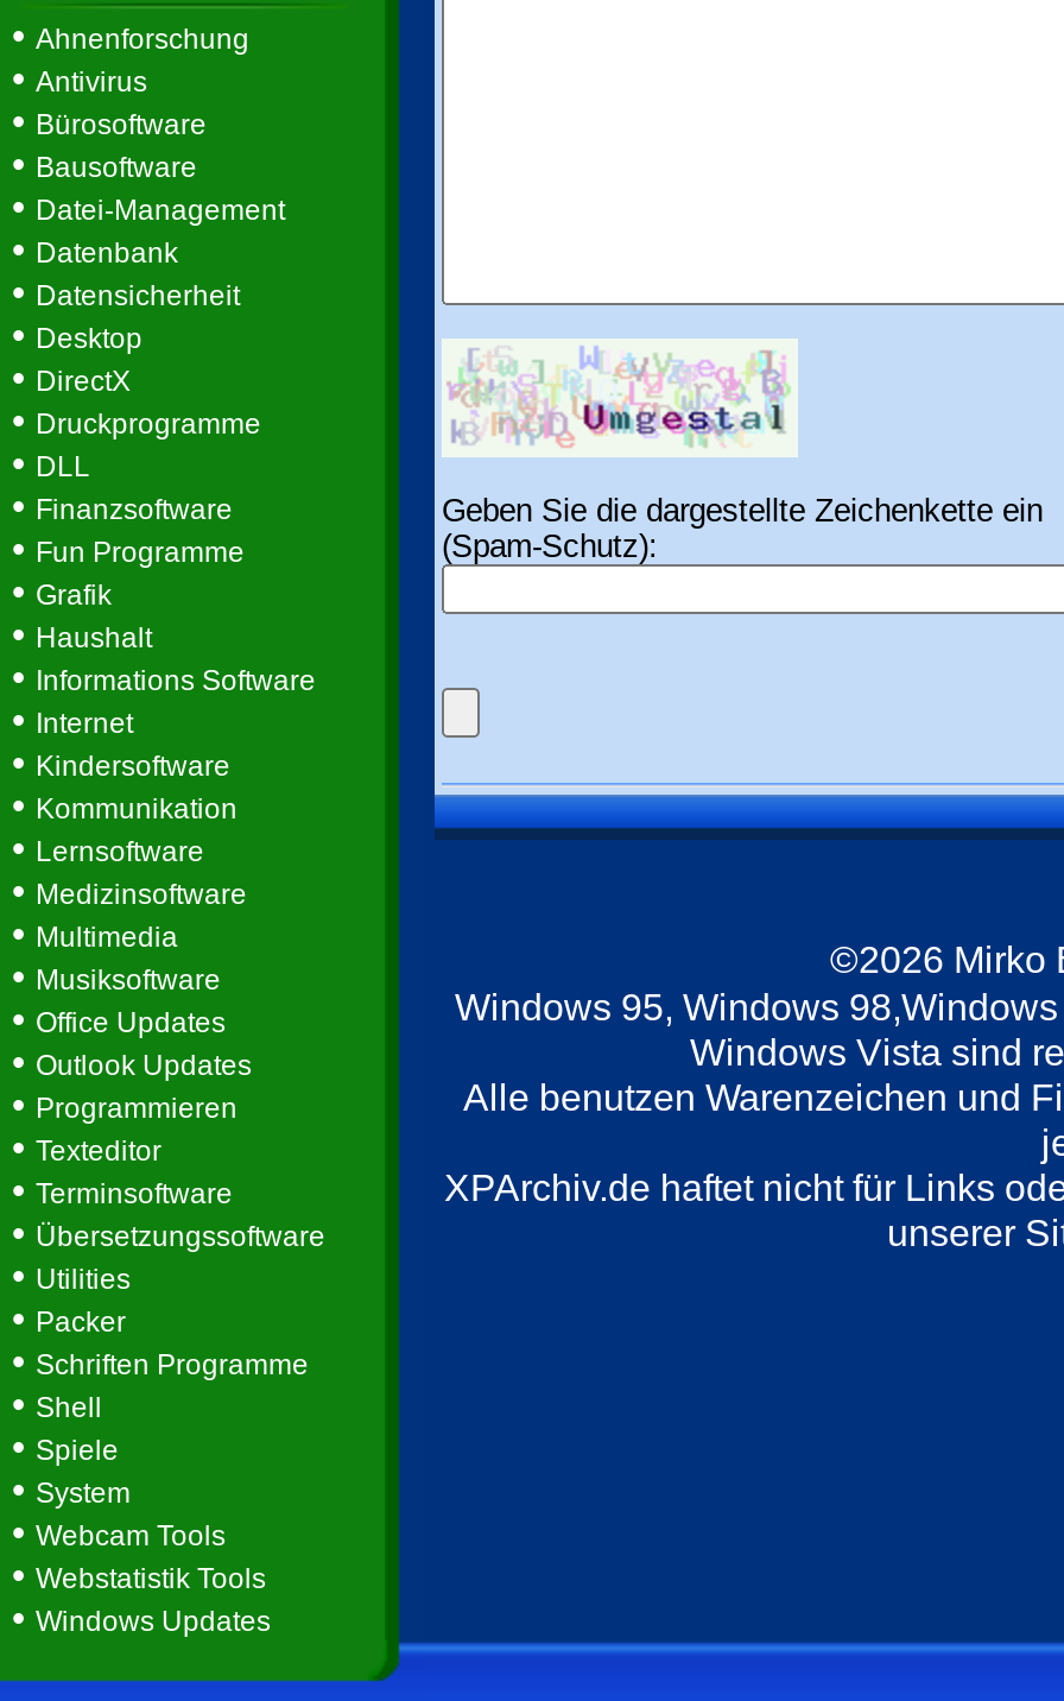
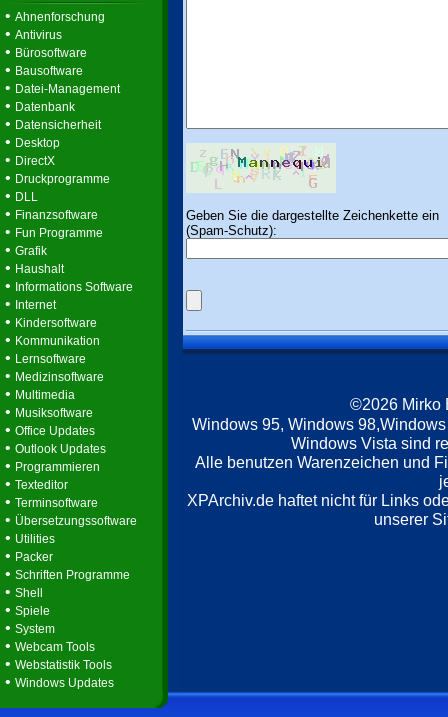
[449,348,784,443] [image] -> [190,146,330,188] [image]

